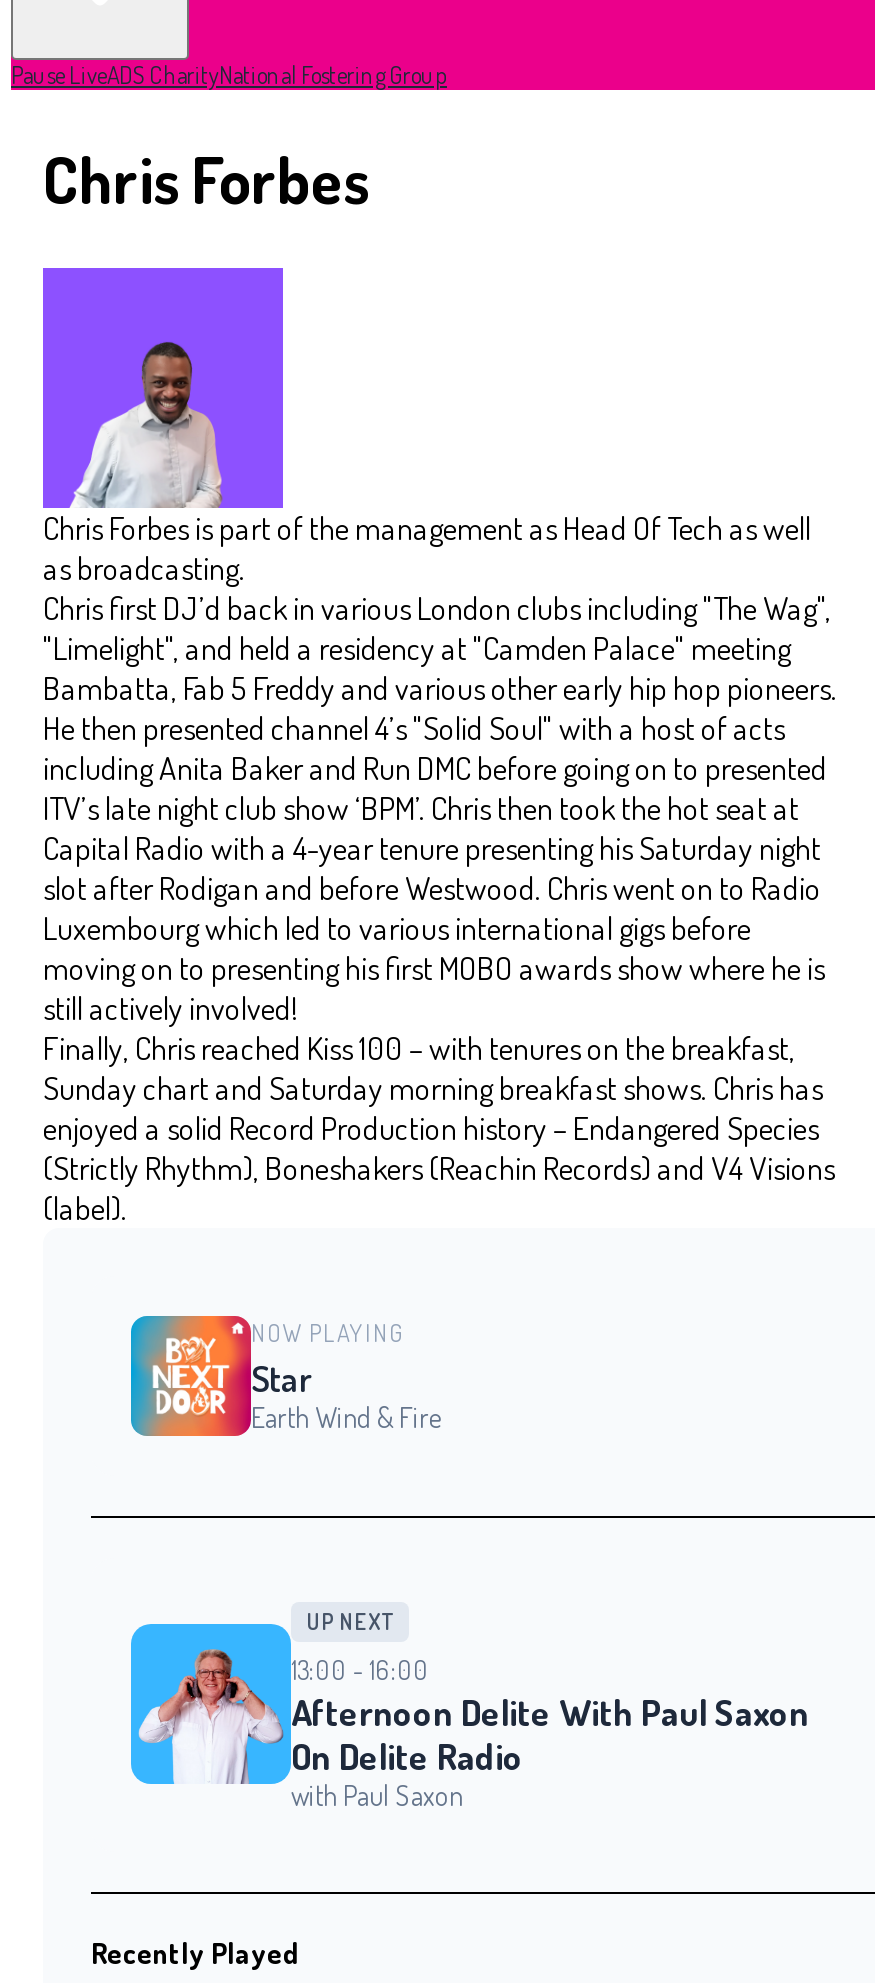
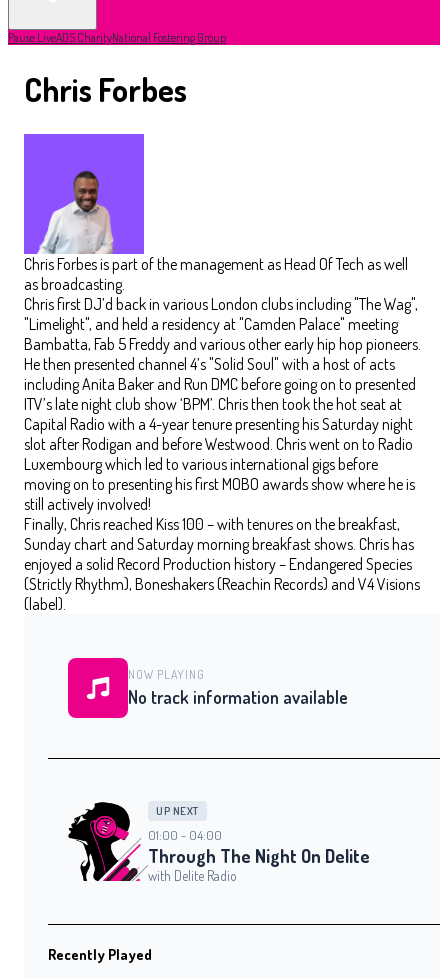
[129,1314,441,1438] [image] | Star | Earth Wind & Fire -> [67,657,348,719] [image] | No track information available
[129,1604,809,1812] [image] | 13:00 - 16:00 | Afternoon Delite With Paul Saxon | On Delite Radio | with Paul Saxon -> [67,801,370,884] [image] | 01:00 - 04:00 | Through The Night On Delite | with Delite Radio

